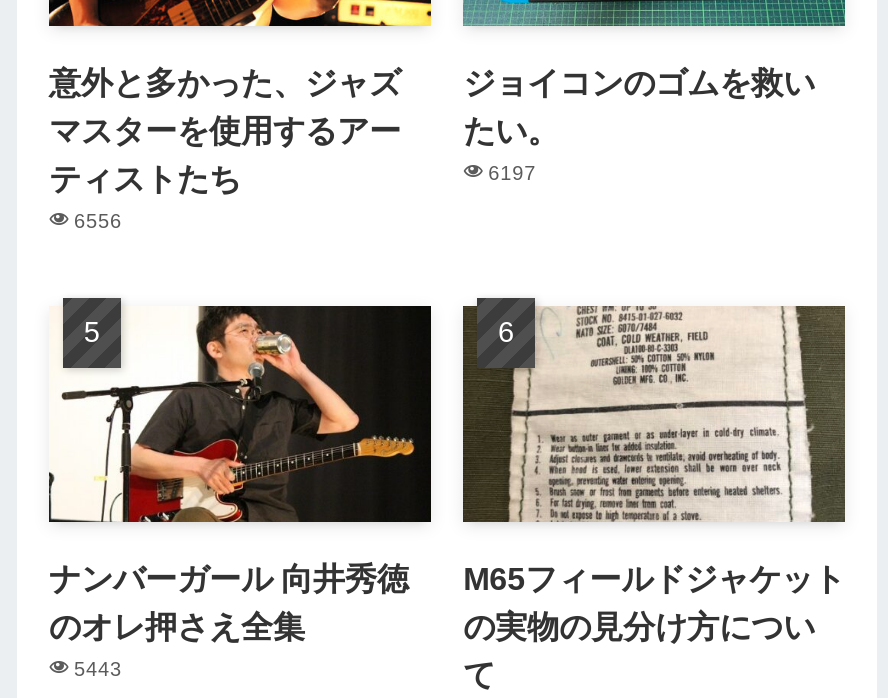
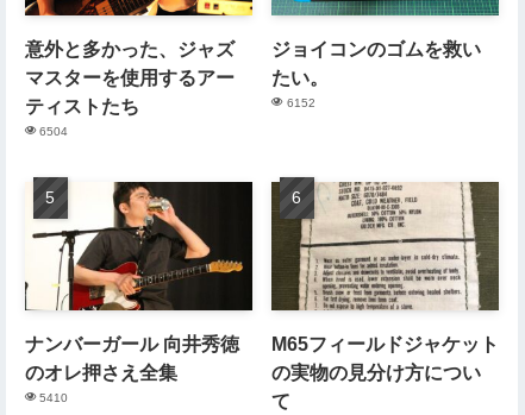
[488,162,536,184] 6197 -> [286,96,315,109] 6152
[74,210,122,232] 6556 -> [40,125,68,138] 6504
[74,657,122,679] 5443 -> [40,391,68,404] 5410

